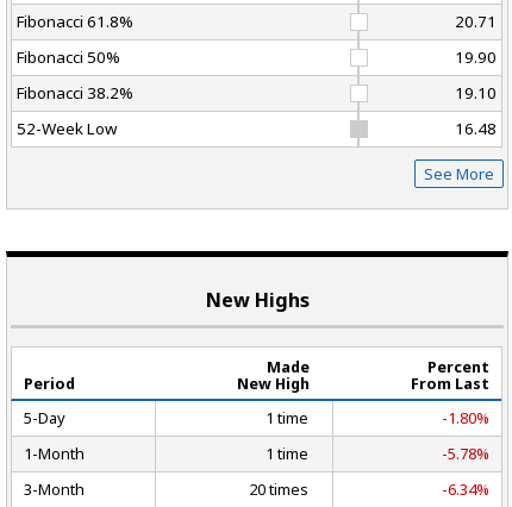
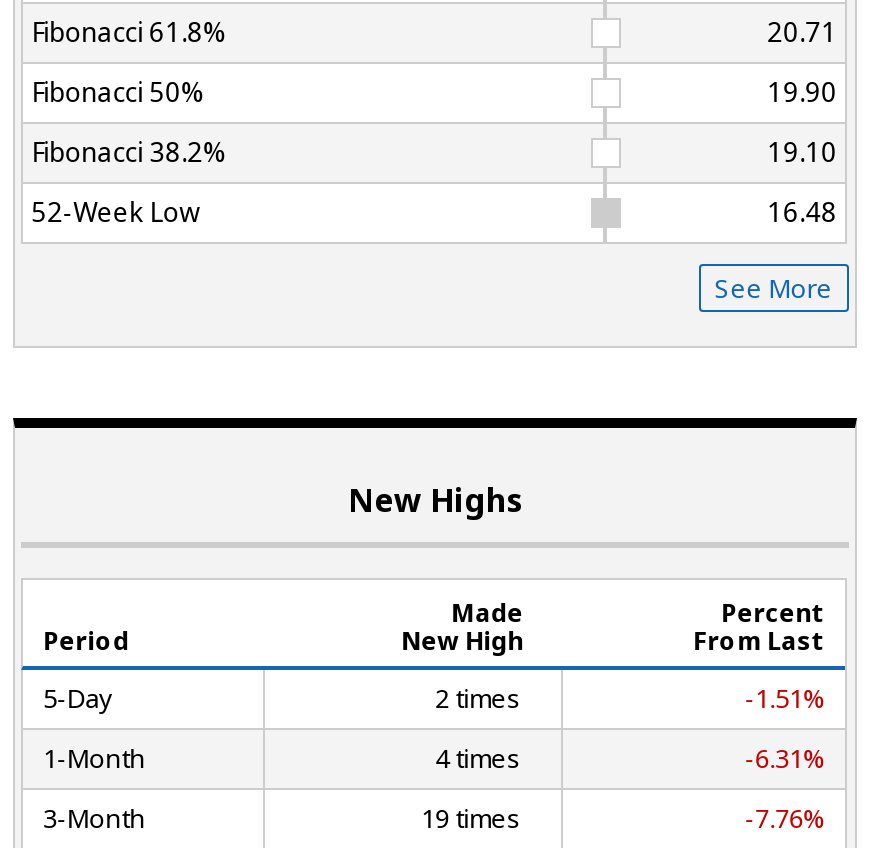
[266,407,489,429] 1 time | -1.80% -> [435,680,825,716] 2 times | -1.51%
[266,443,489,464] 1 time | -5.78% -> [435,740,825,776] 4 times | -6.31%
[249,479,309,500] 20 times -> [421,800,521,836] 19 times
[442,479,489,500] -6.34% -> [745,800,825,836] -7.76%

